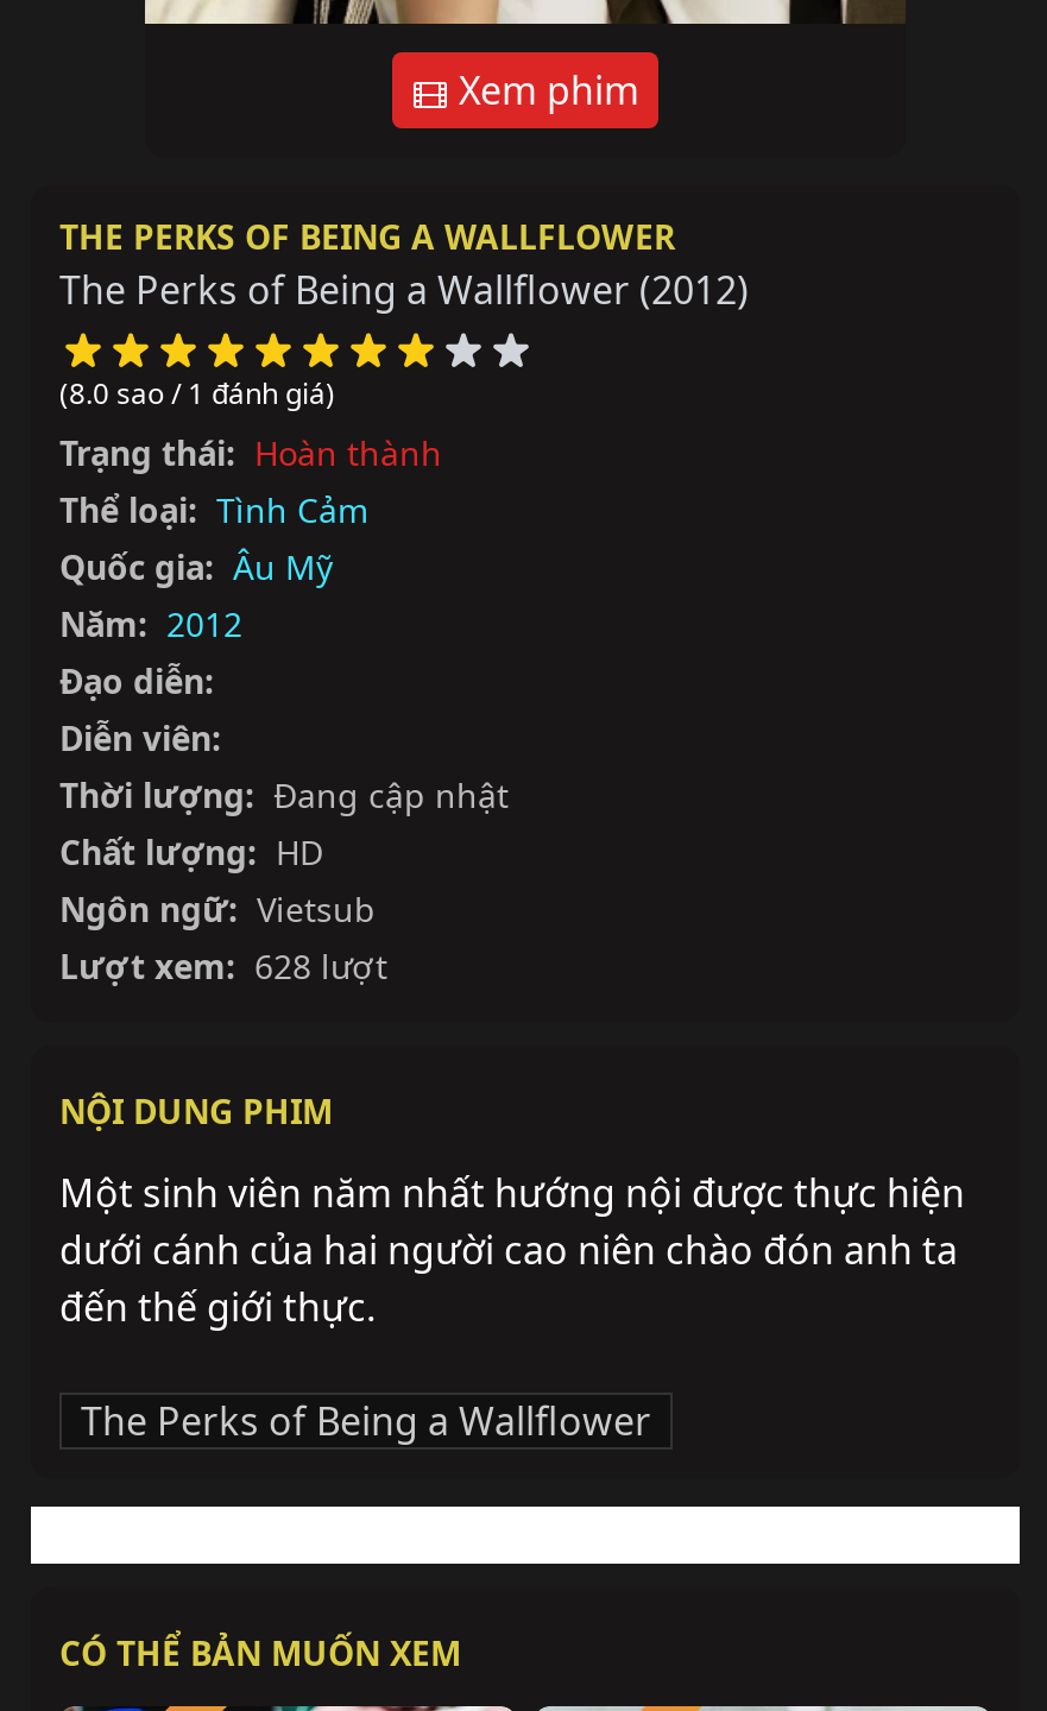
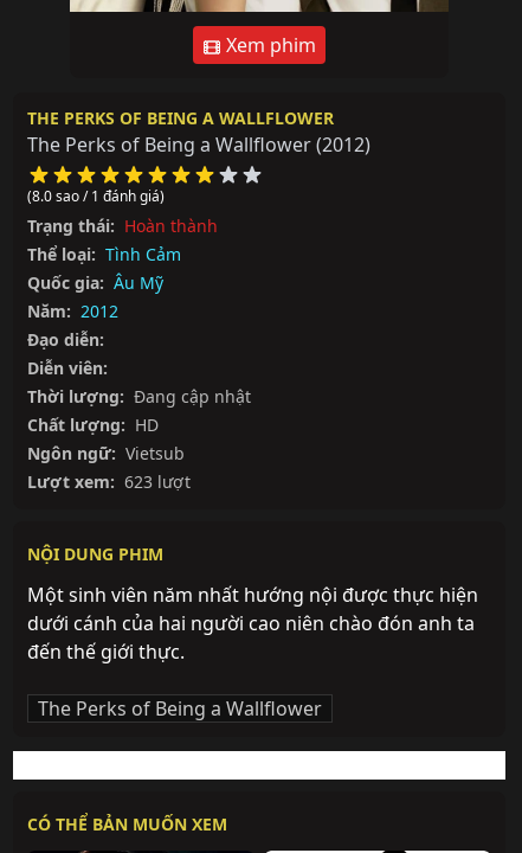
[59,943,387,988] Lượt xem: 628 lượt -> [27,470,191,493] Lượt xem: 623 lượt

